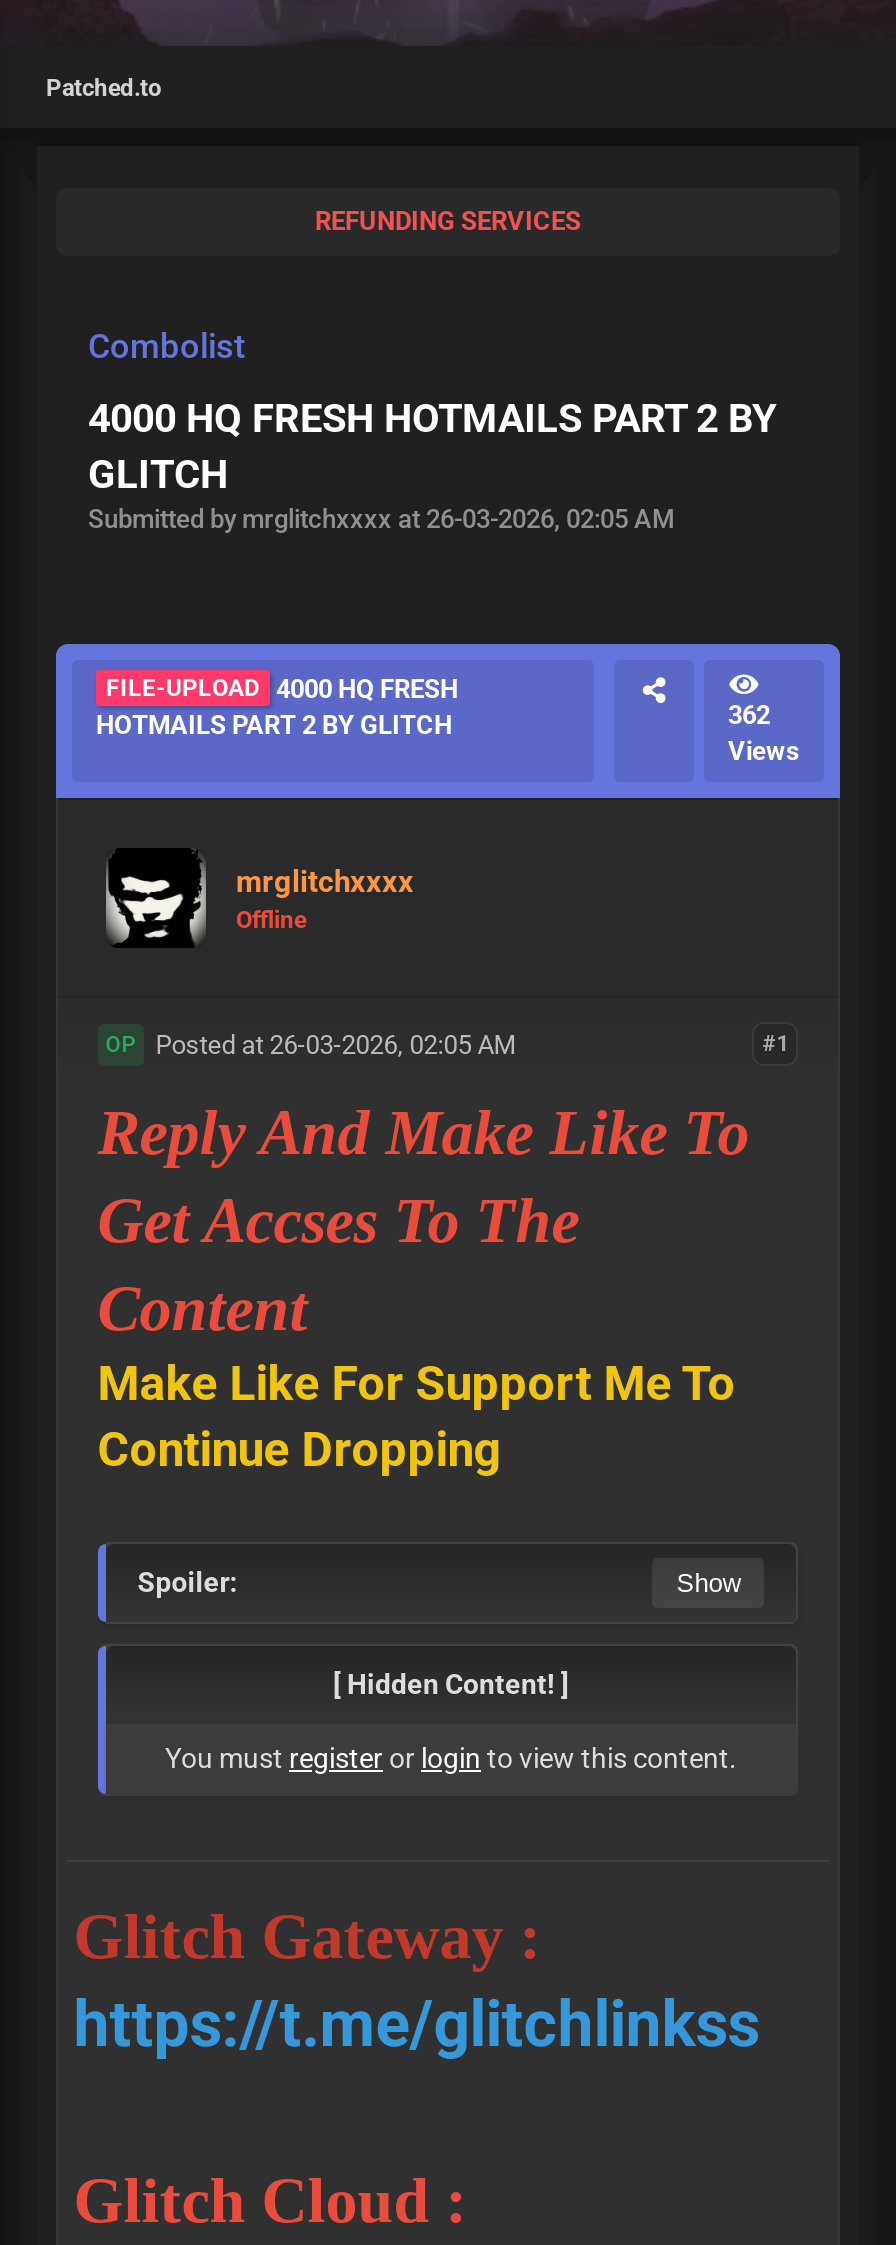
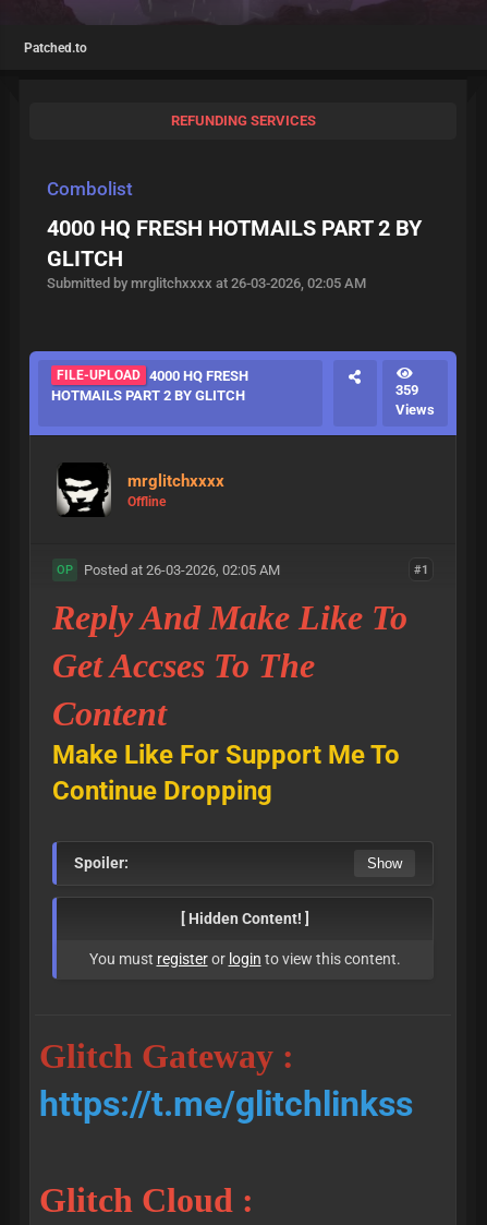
[728,700,770,730] 362 -> [395,382,418,398] 359

